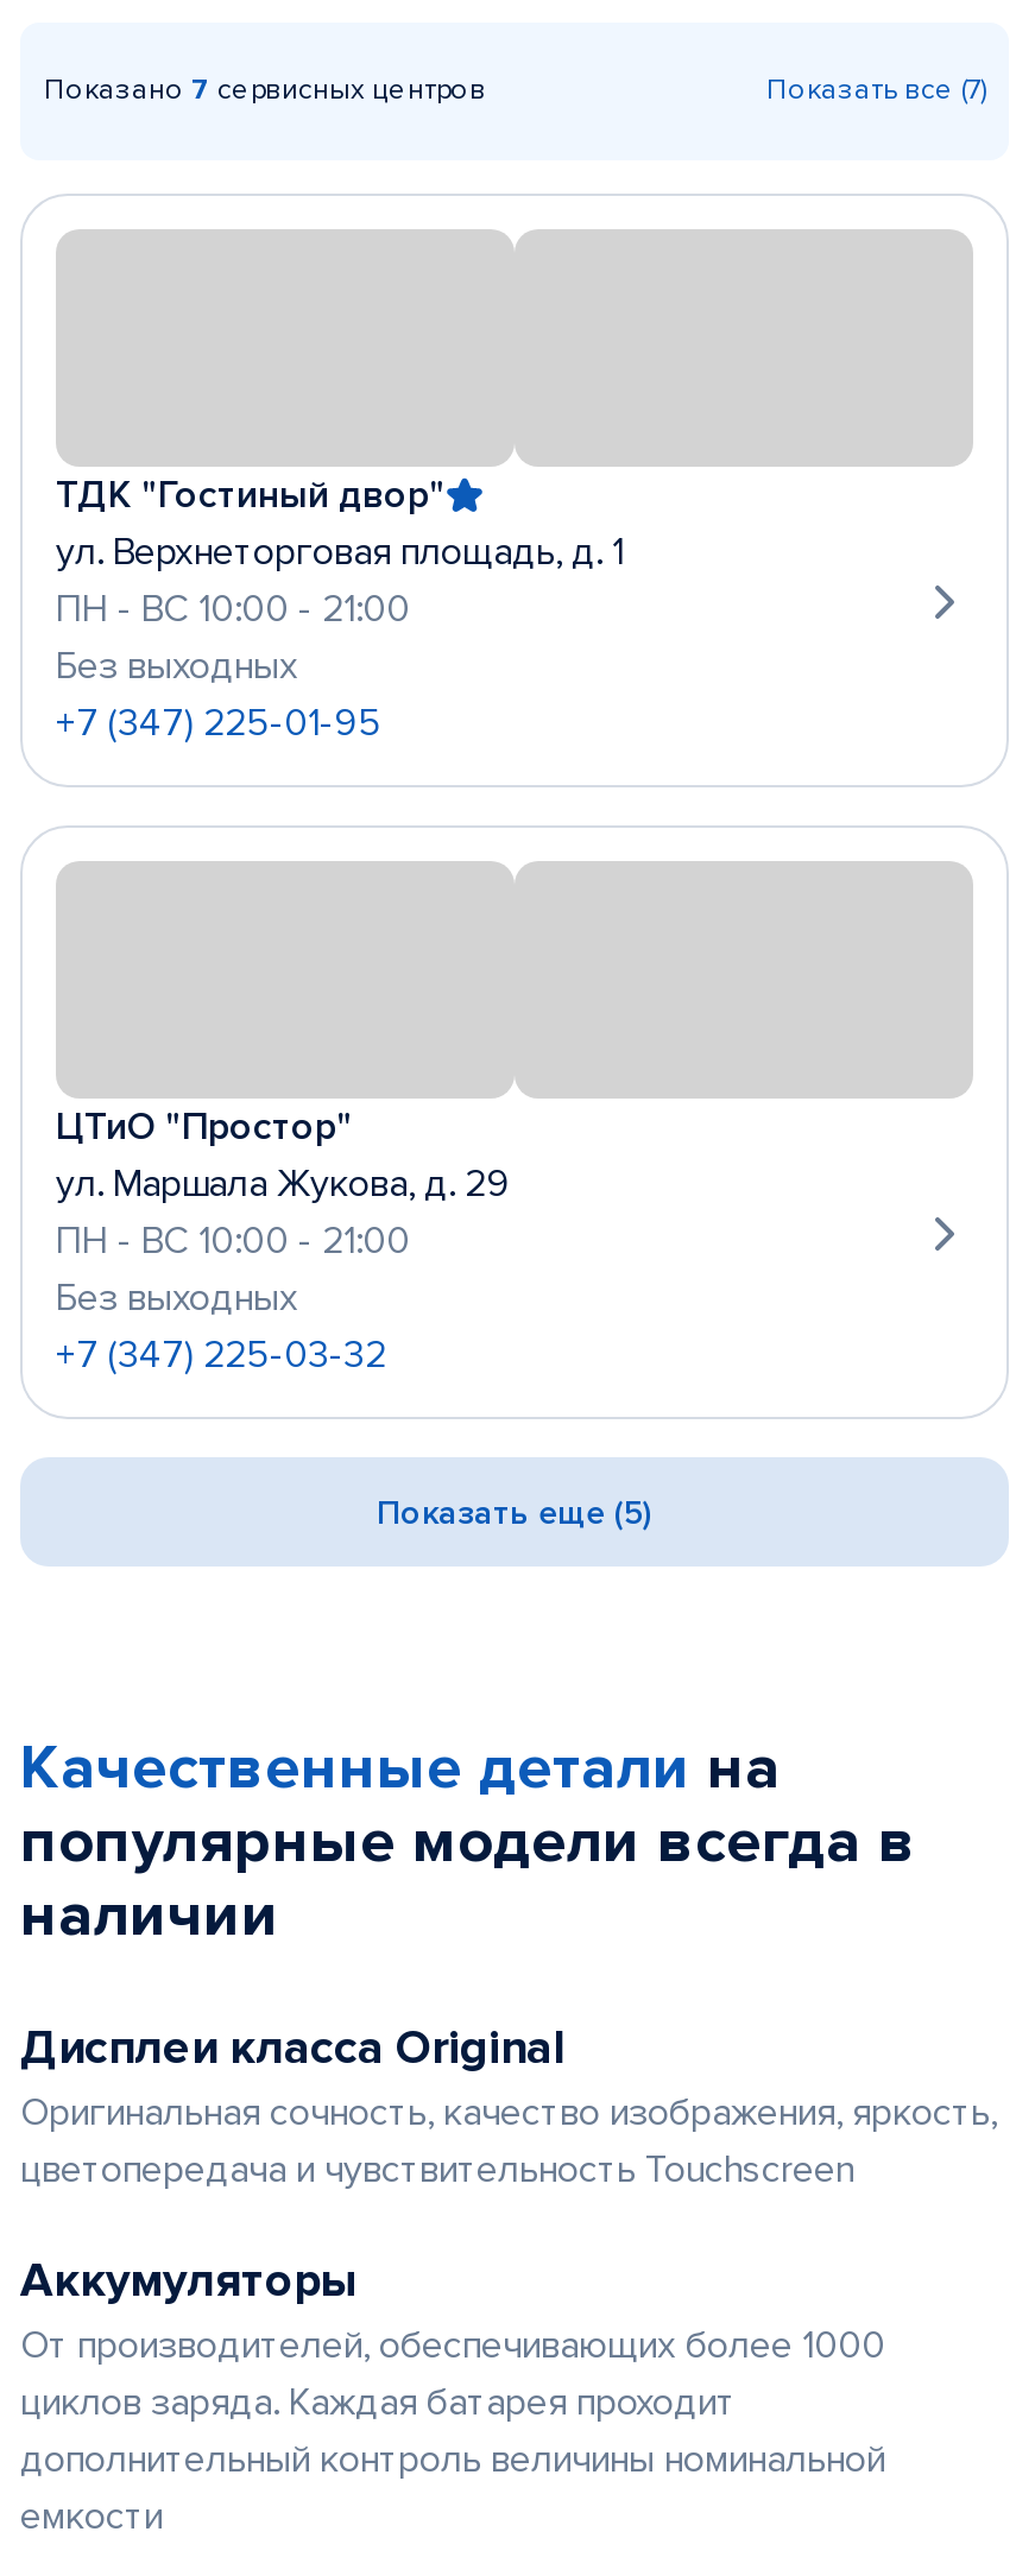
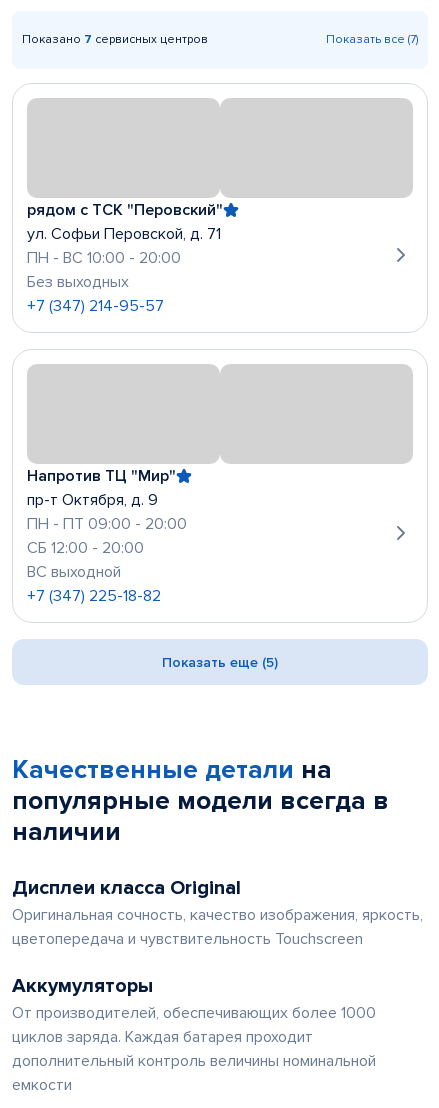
[56,471,624,633] ТДК "Гостиный двор" | ул. Верхнеторговая площадь, д. 1 | ПН - ВС 10:00 - 21:00 -> [27,200,223,268] рядом с ТСК "Перовский" | ул. Софьи Перовской, д. 71 | ПН - ВС 10:00 - 20:00
[56,700,381,747] +7 (347) 225-01-95 -> [27,296,164,316] +7 (347) 214-95-57
[56,1103,510,1379] ЦТиО "Простор" | ул. Маршала Жукова, д. 29 | ПН - ВС 10:00 - 21:00 | Без выходных | +7 (347) 225-03-32 -> [27,466,187,606] Напротив ТЦ "Мир" | пр-т Октября, д. 9 | ПН - ПТ 09:00 - 20:00 | СБ 12:00 - 20:00 | ВС выходной | +7 (347) 225-18-82

